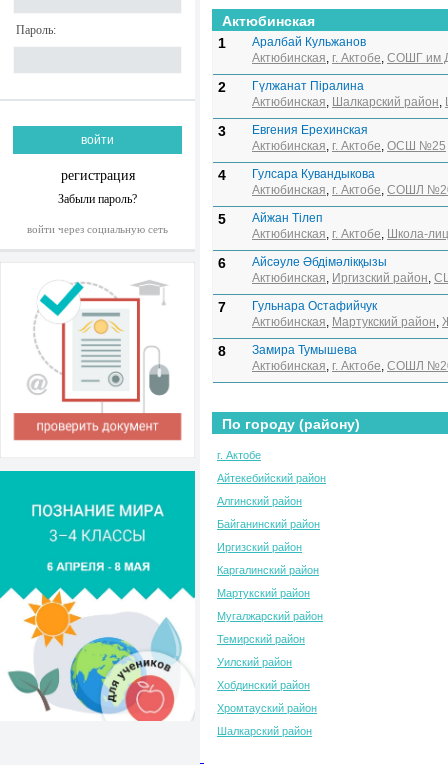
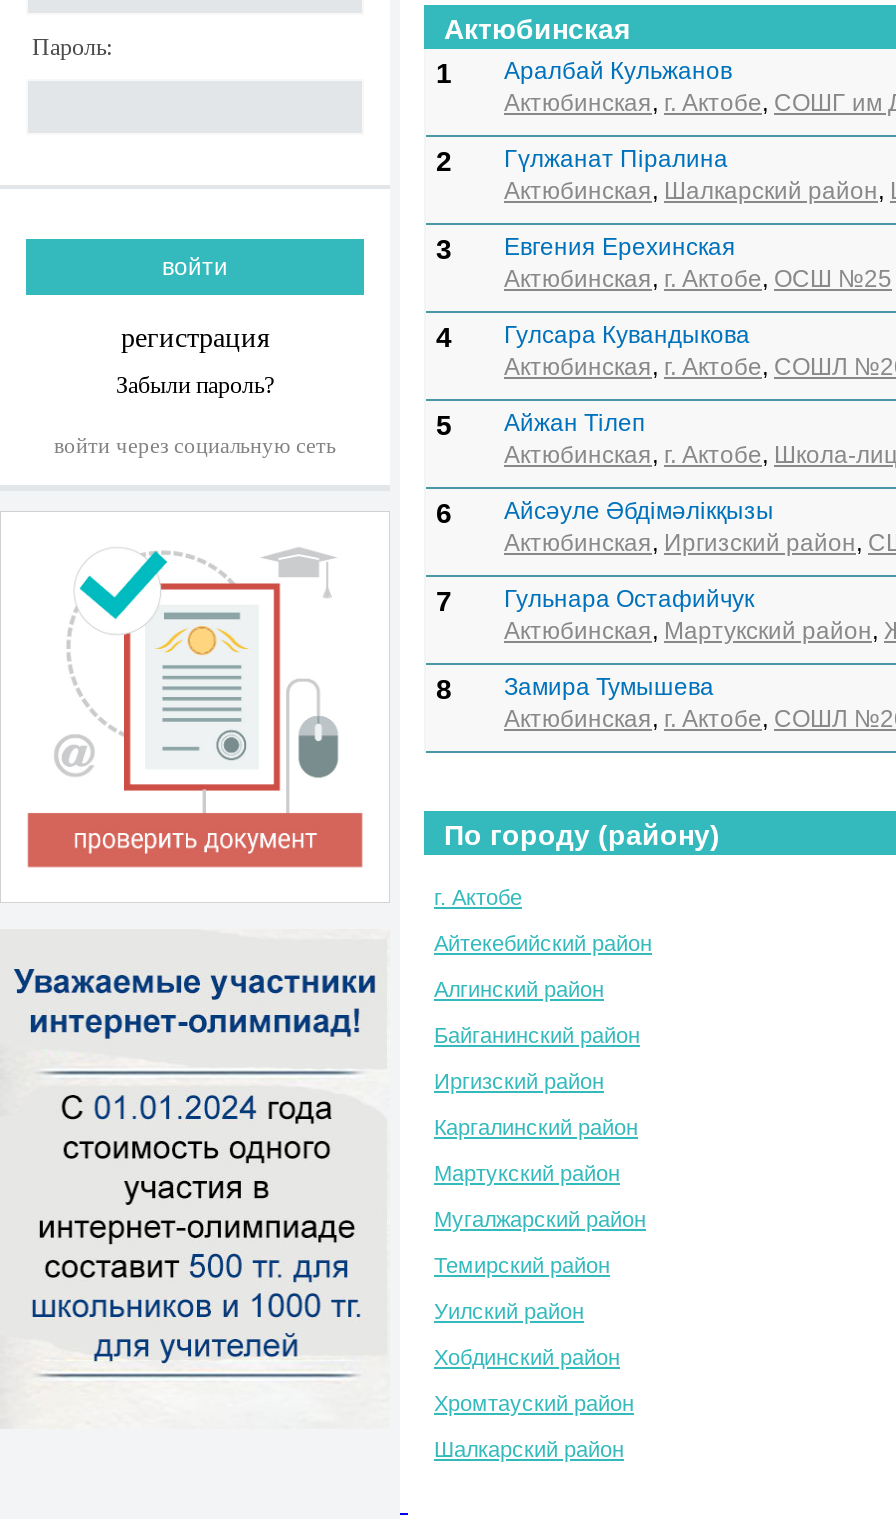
[3,470,196,722] [image] -> [6,929,390,1429] [image]

